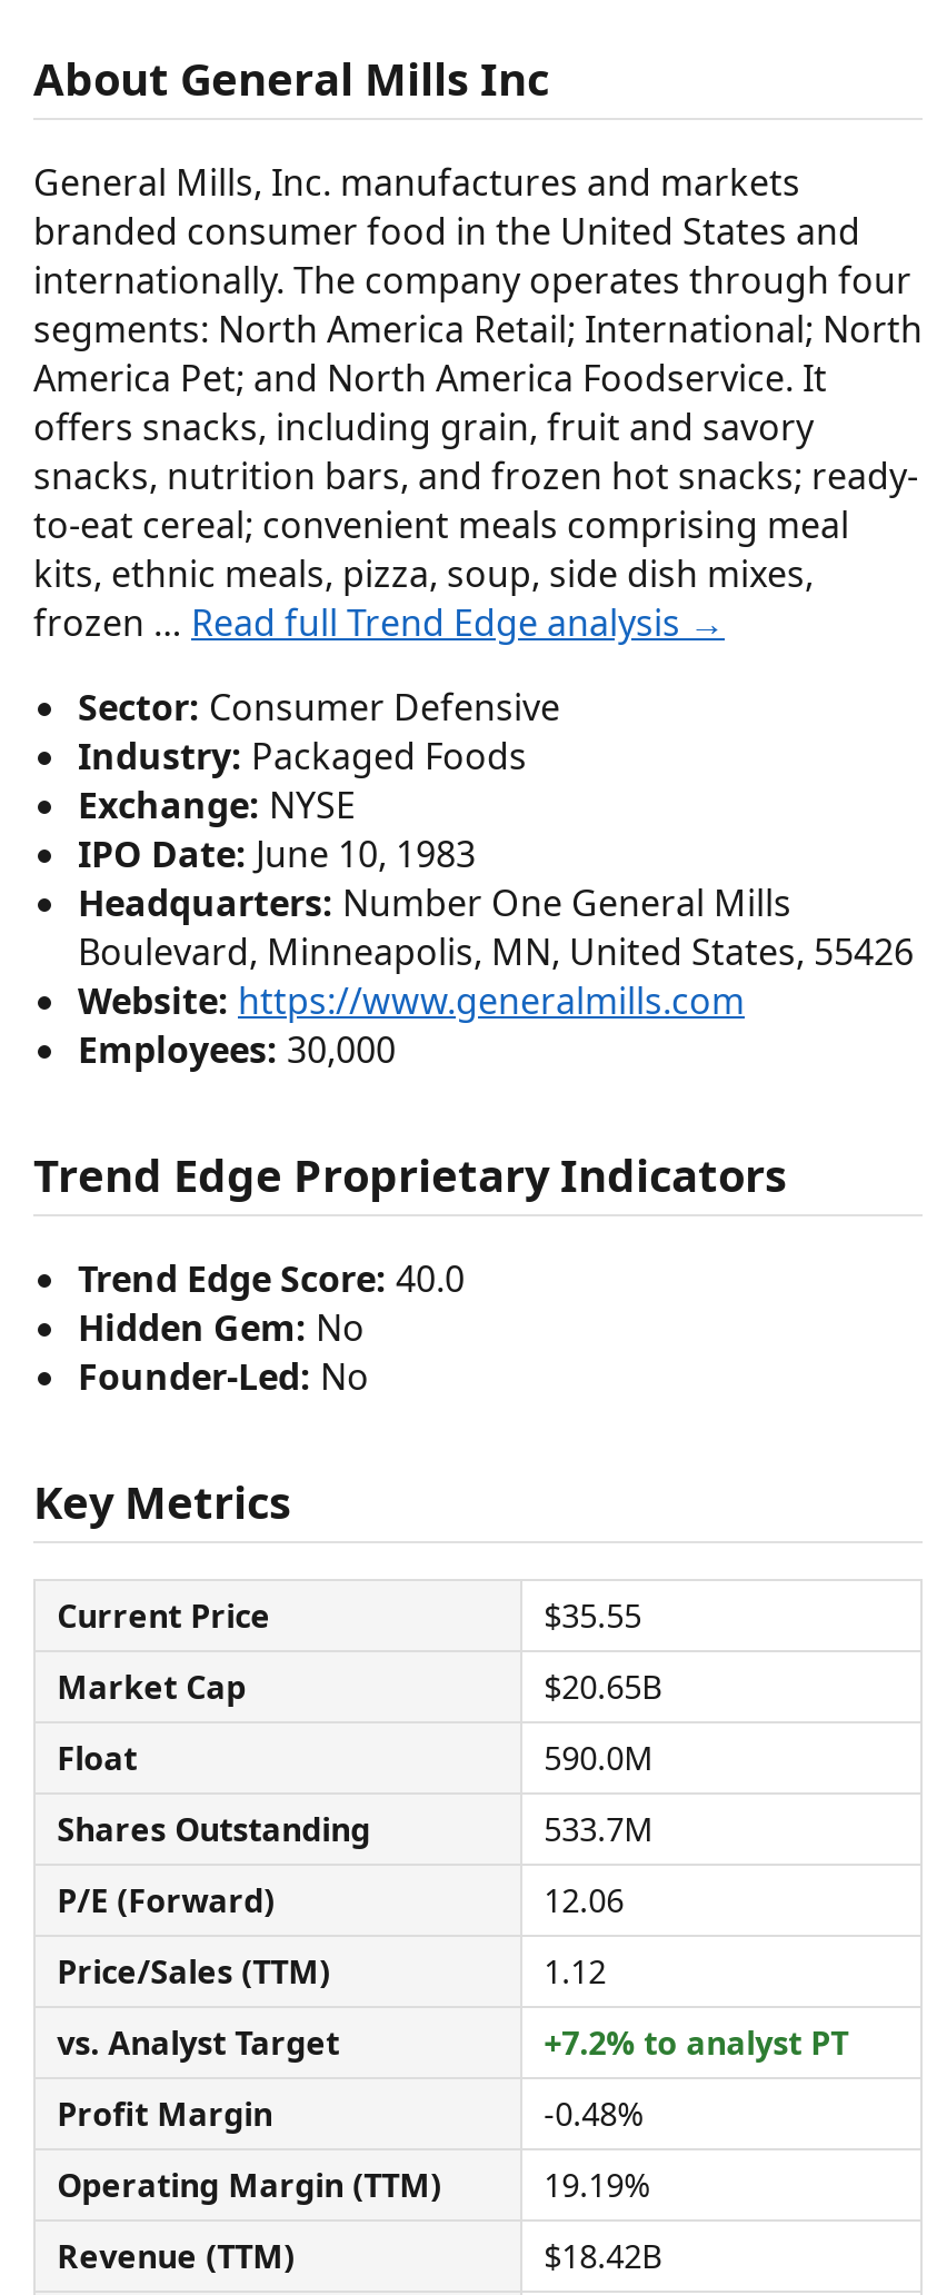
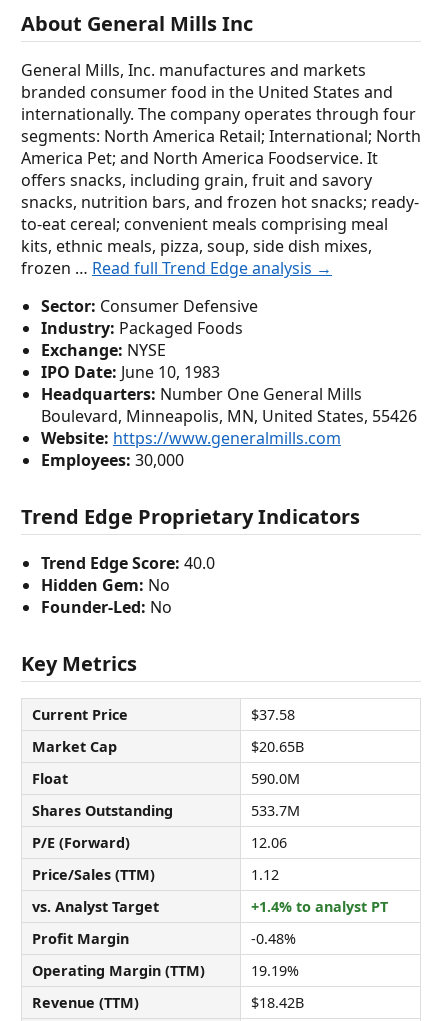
[544,1595,642,1637] $35.55 -> [251,705,295,724] $37.58
[544,2022,848,2064] +7.2% to analyst PT -> [251,897,388,916] +1.4% to analyst PT

